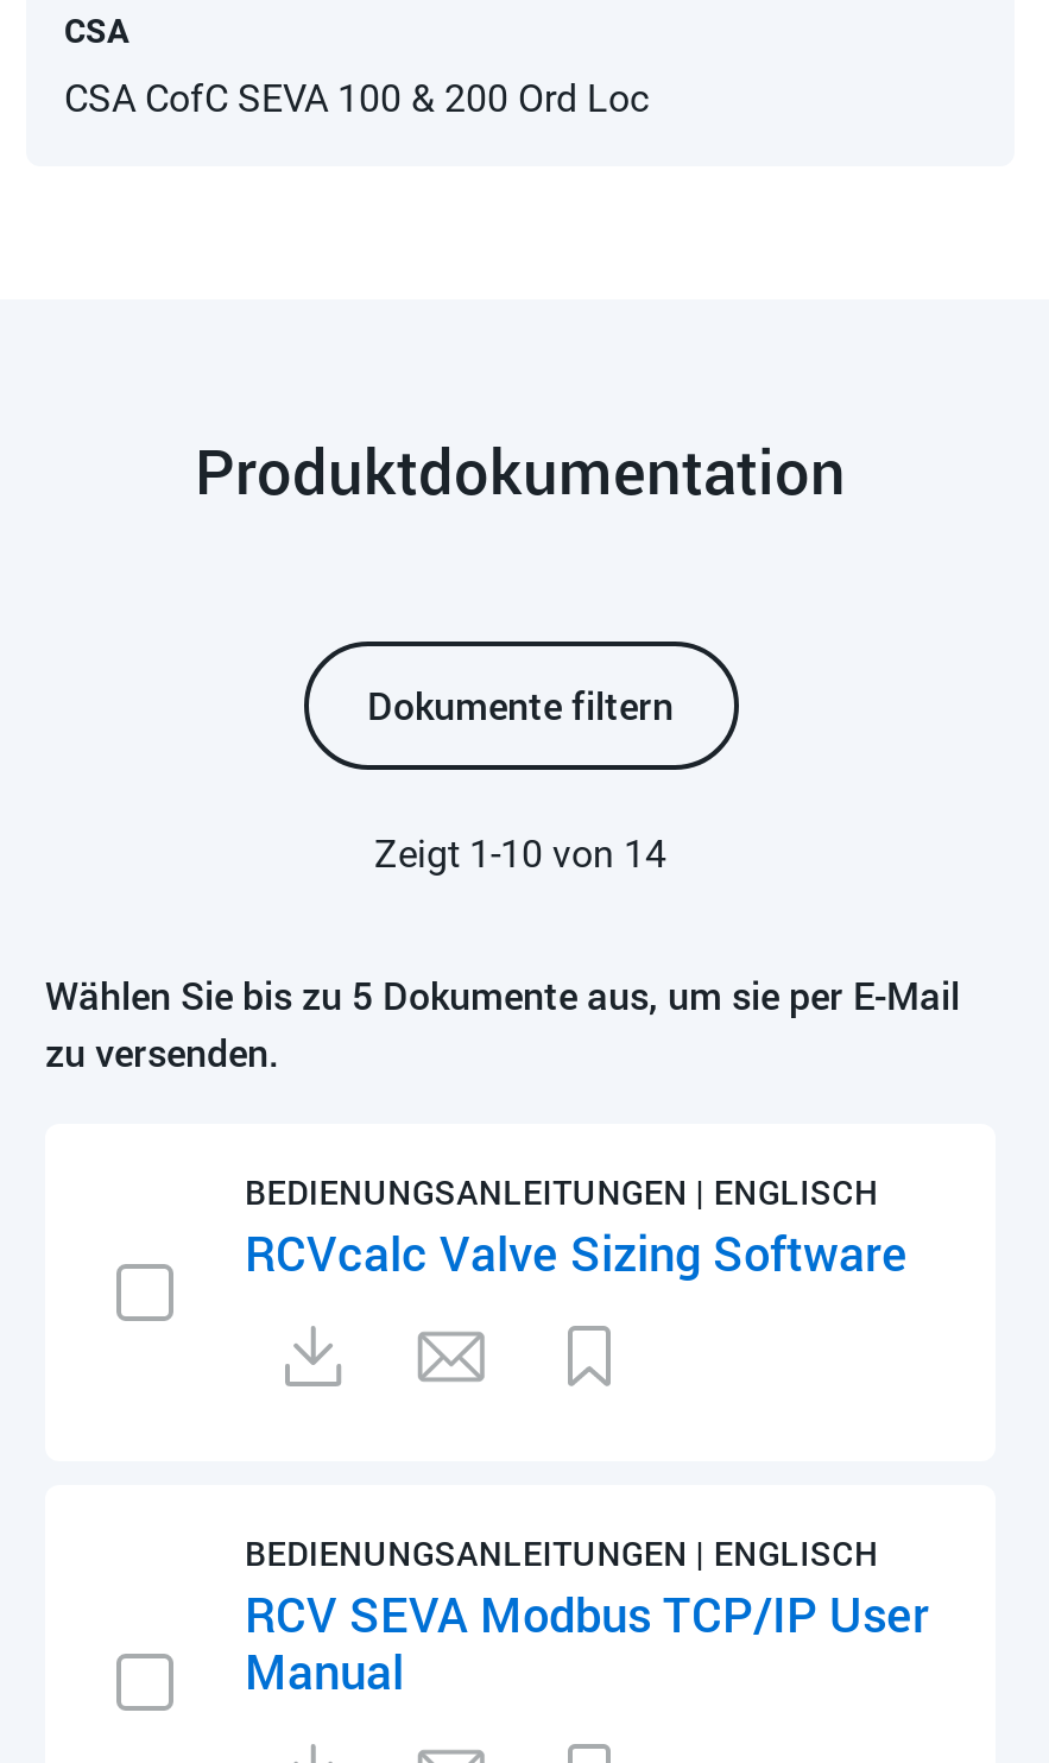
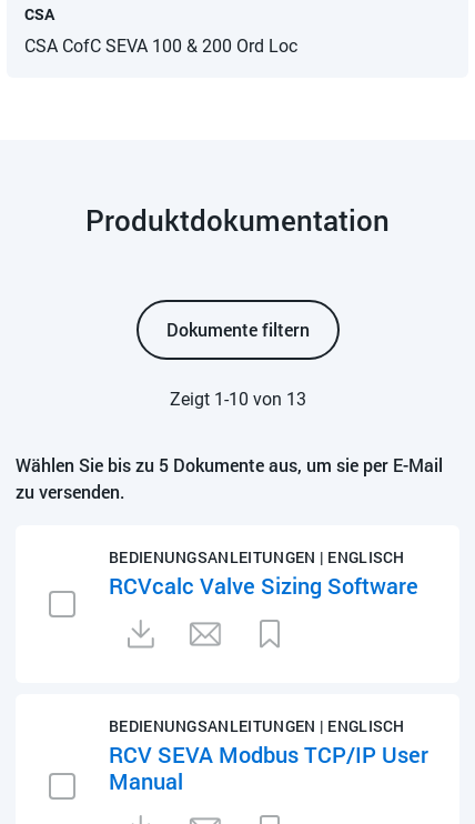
[374,832,666,877] Zeigt 1-10 von 14 -> [169,389,306,410] Zeigt 1-10 von 13

